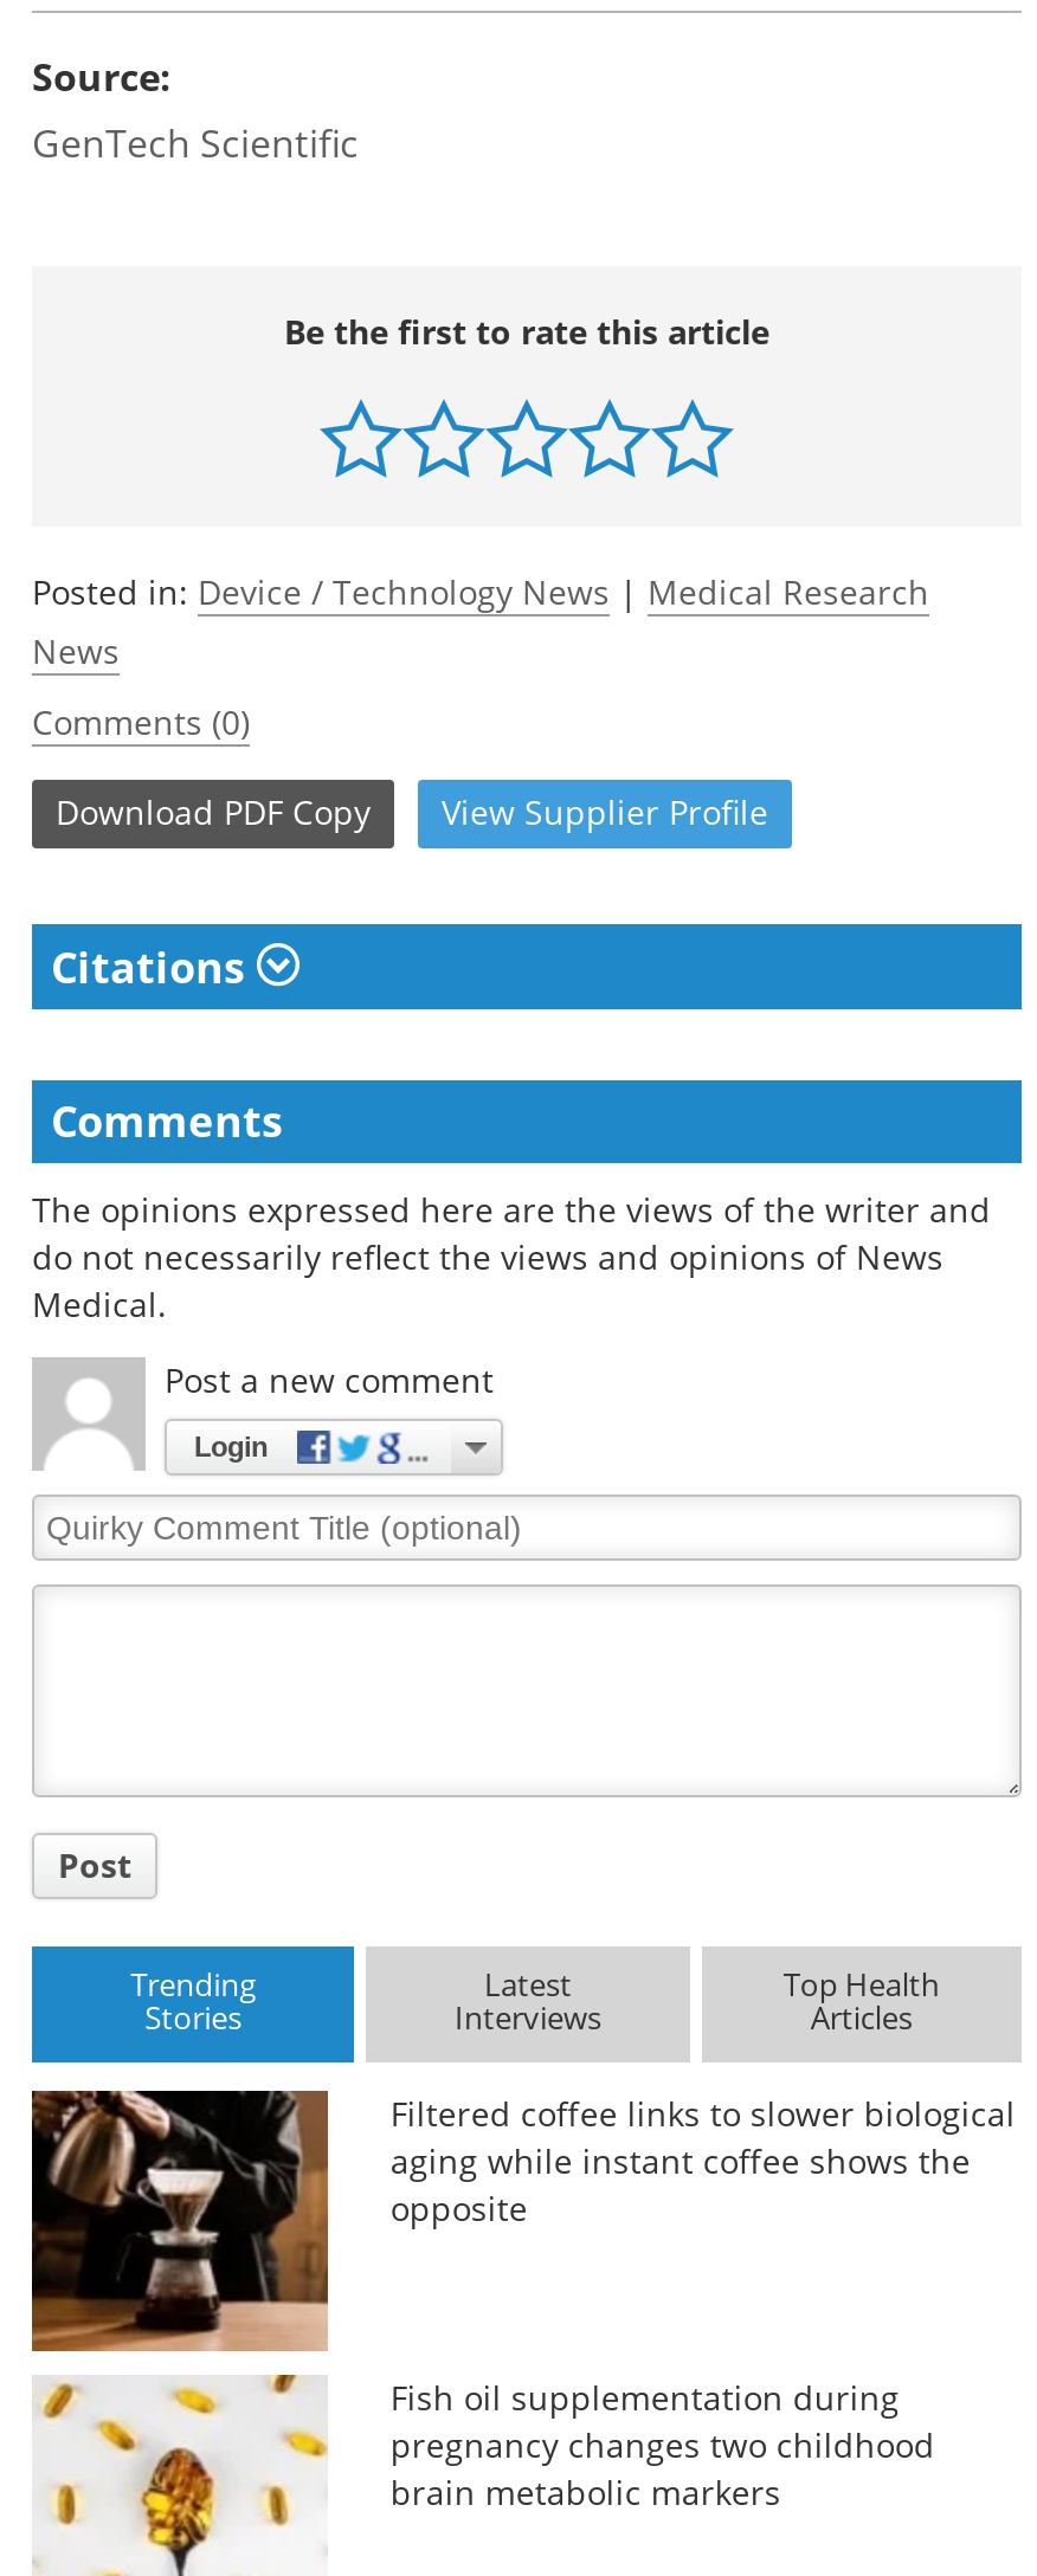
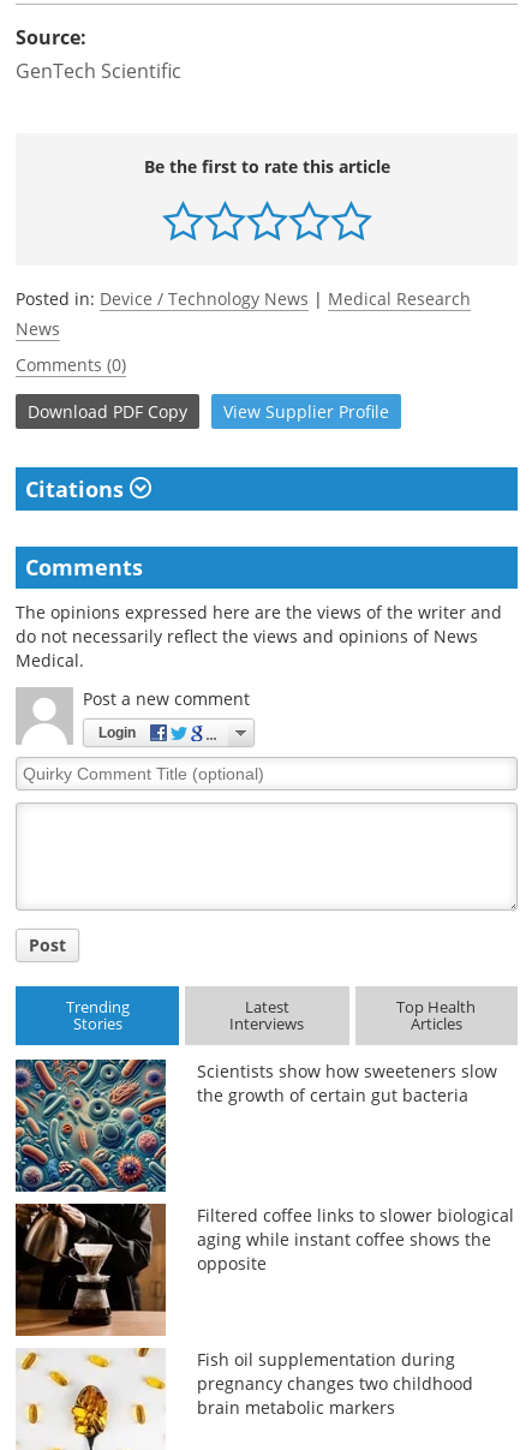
none -> [14,1058,498,1193] [image] | Scientists show how sweeteners slow | the growth of certain gut bacteria

